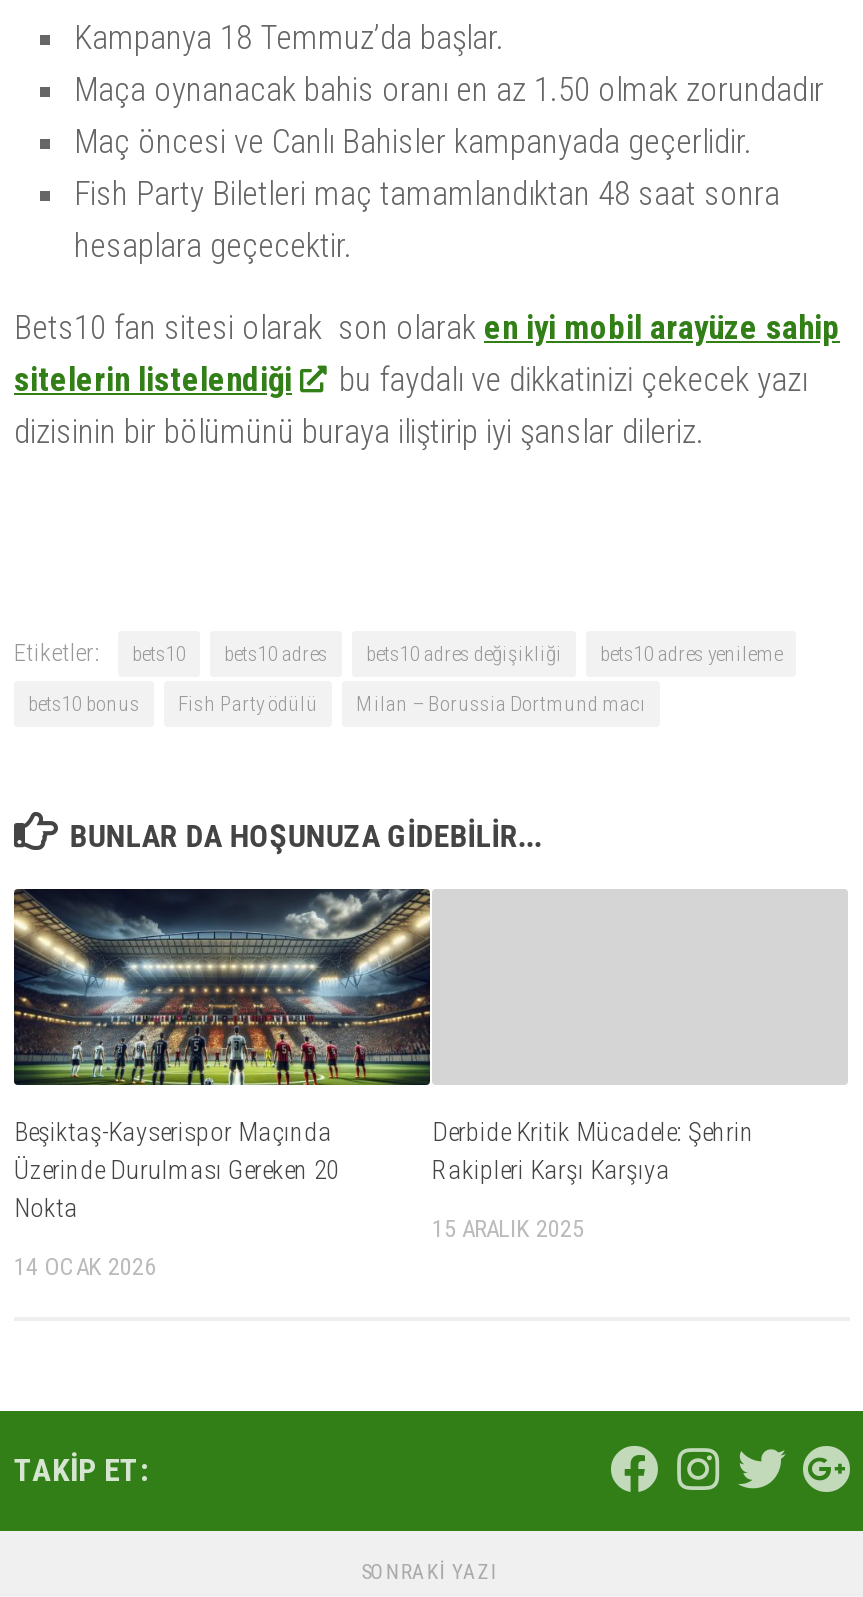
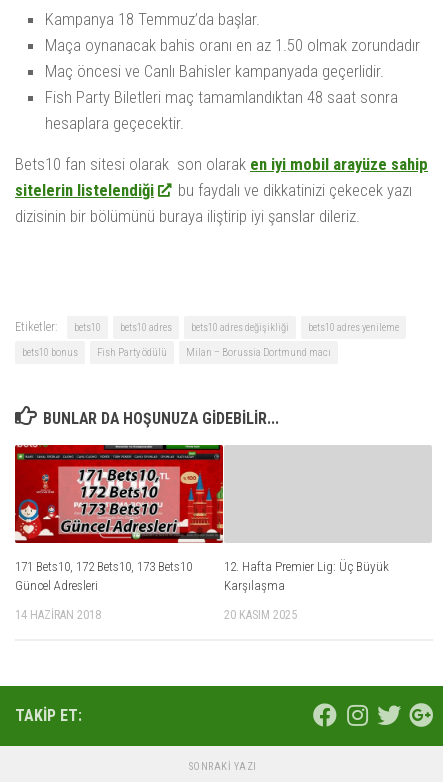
[12,888,432,1223] [image] | Beşiktaş-Kayserispor Maçında | Üzerinde Durulması Gereken 20 | Nokta -> [14,444,224,593] [image] | 171 Bets10, 172 Bets10, 173 Bets10 | Güncel Adresleri
[432,1117,754,1185] Derbide Kritik Mücadele: Şehrin | Rakipleri Karşı Karşıya -> [224,559,389,593] 12. Hafta Premier Lig: Üç Büyük | Karşılaşma
[432,1215,584,1243] 15 ARALIK 2025 -> [224,608,297,622] 20 KASIM 2025
[14,1253,156,1281] 14 OCAK 2026 -> [15,608,101,622] 14 HAZIRAN 2018

